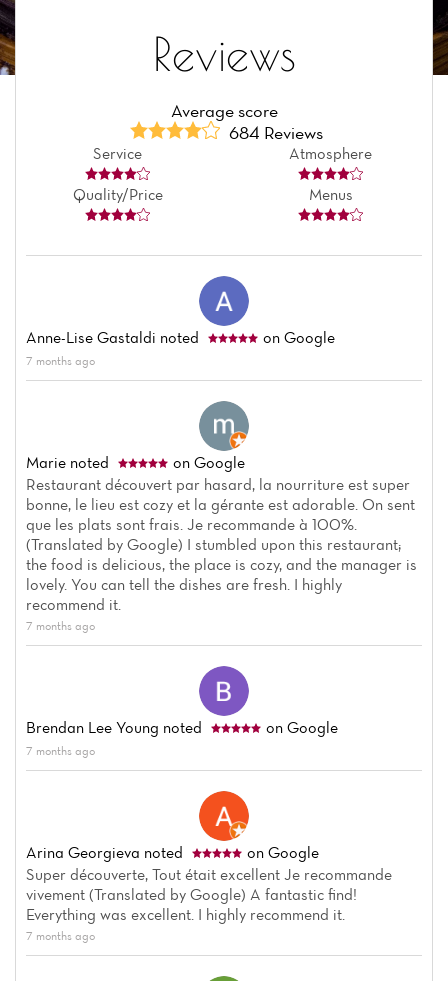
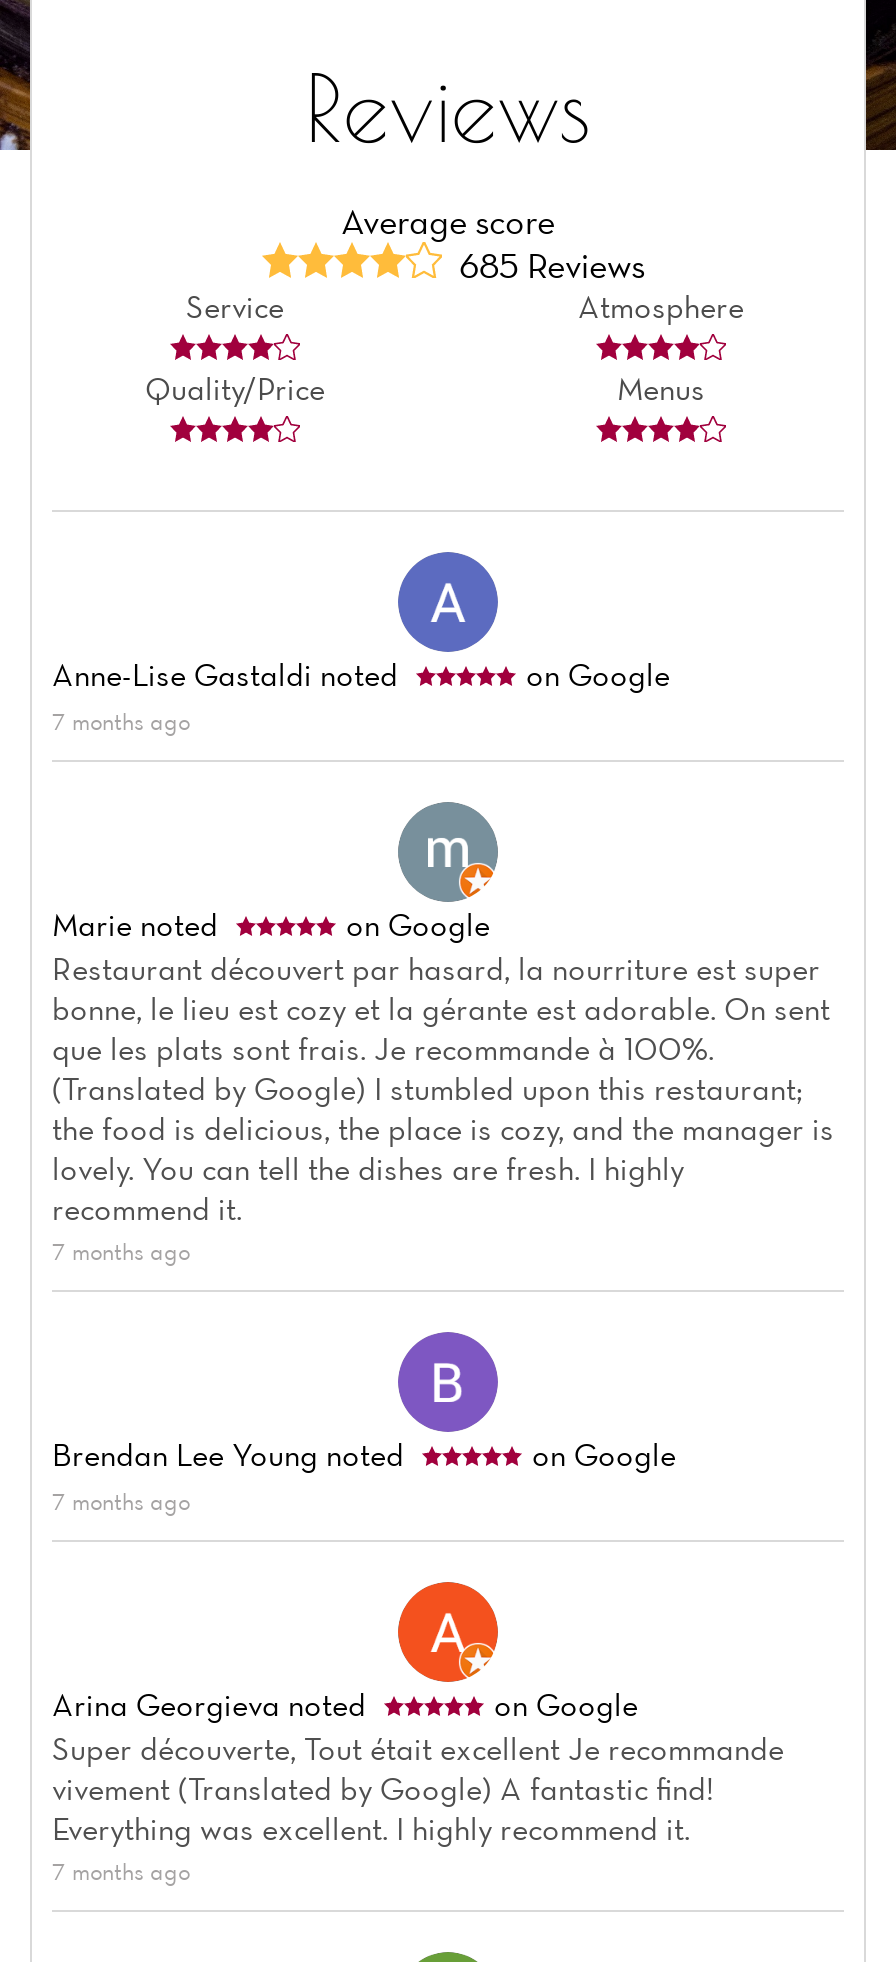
[225,121,323,144] 684 Reviews -> [451,243,645,289] 685 Reviews

